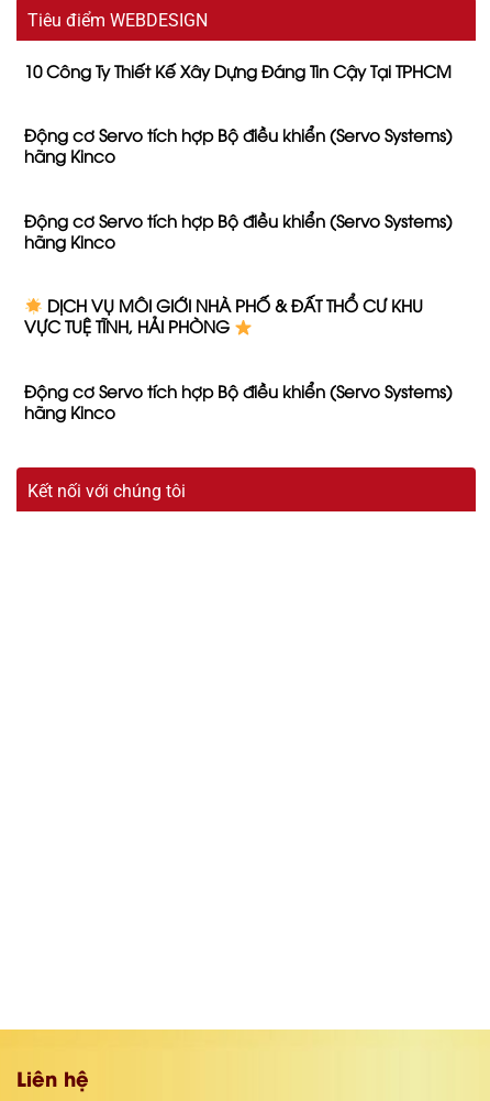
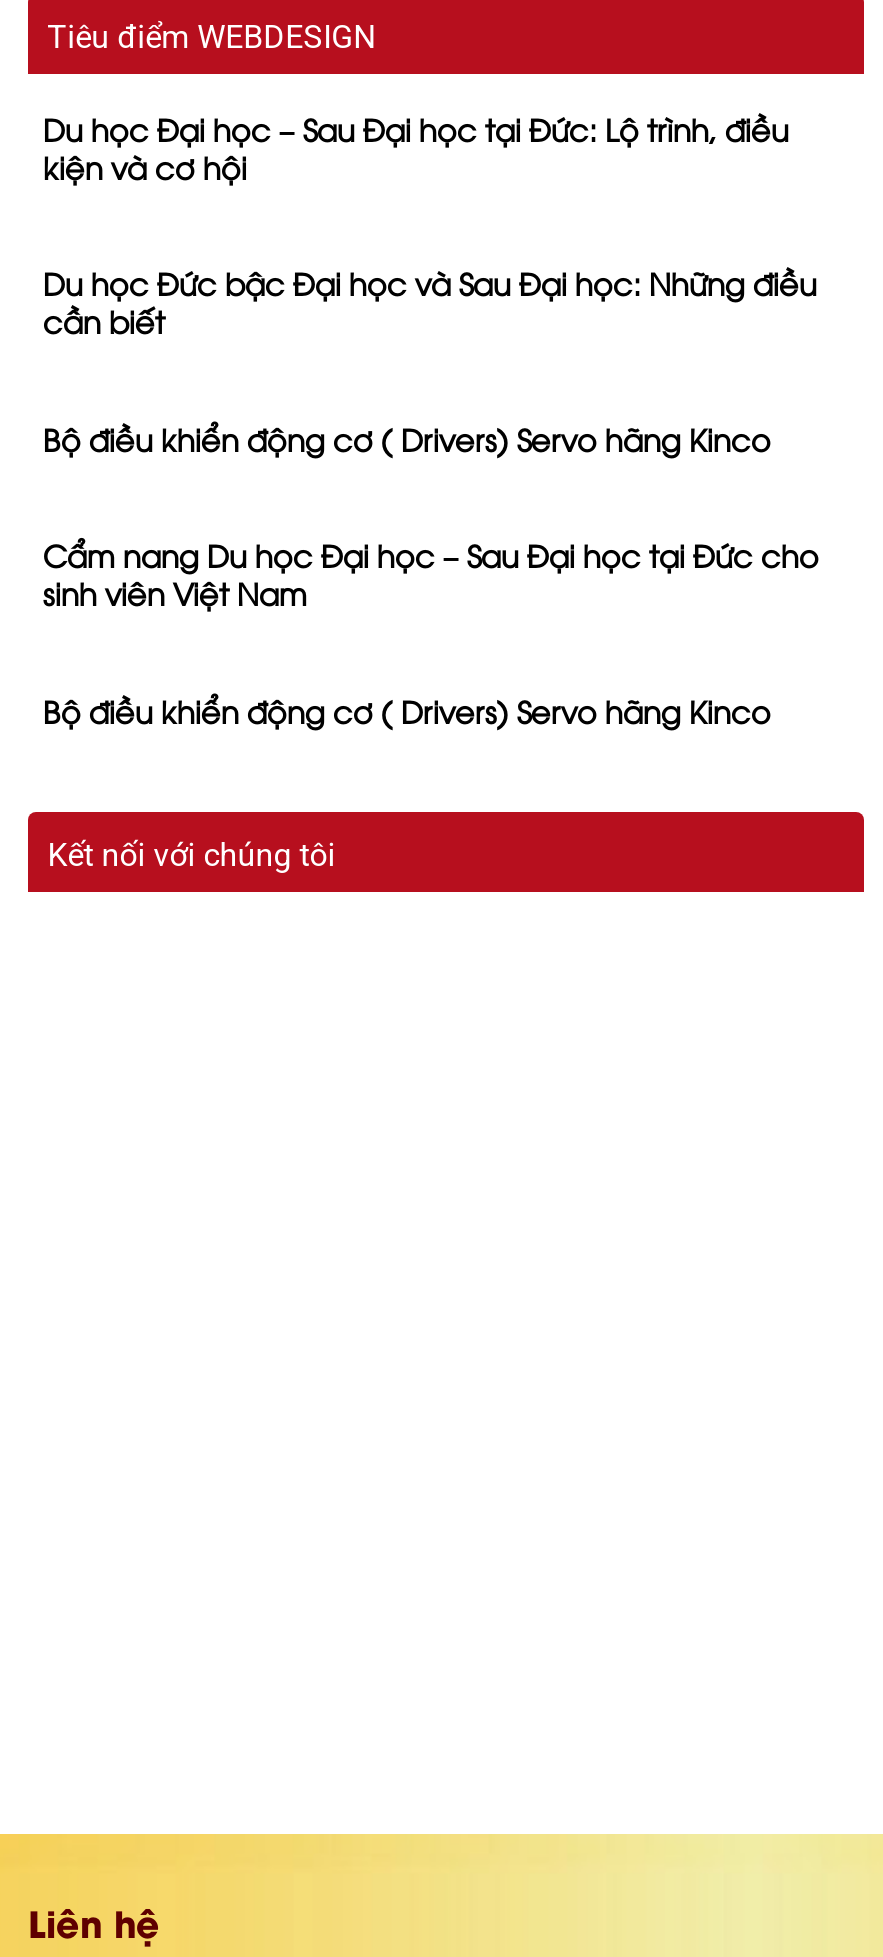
[25,59,452,81] 10 Công Ty Thiết Kế Xây Dựng Đáng Tin Cậy Tại TPHCM -> [43,107,789,185] Du học Đại học – Sau Đại học tại Đức: Lộ trình, điều | kiện và cơ hội
[25,123,453,166] Động cơ Servo tích hợp Bộ điều khiển (Servo Systems) | hãng Kinco -> [43,262,817,340] Du học Đức bậc Đại học và Sau Đại học: Những điều | cần biết
[25,209,453,251] Động cơ Servo tích hợp Bộ điều khiển (Servo Systems) | hãng Kinco -> [43,417,771,457] Bộ điều khiển động cơ ( Drivers) Servo hãng Kinco
[25,294,424,337] DỊCH VỤ MÔI GIỚI NHÀ PHỐ & ĐẤT THỔ CƯ KHU | VỰC TUỆ TĨNH, HẢI PHÒNG -> [43,534,819,612] Cẩm nang Du học Đại học – Sau Đại học tại Đức cho | sinh viên Việt Nam
[25,379,453,422] Động cơ Servo tích hợp Bộ điều khiển (Servo Systems) | hãng Kinco -> [43,689,771,729] Bộ điều khiển động cơ ( Drivers) Servo hãng Kinco

